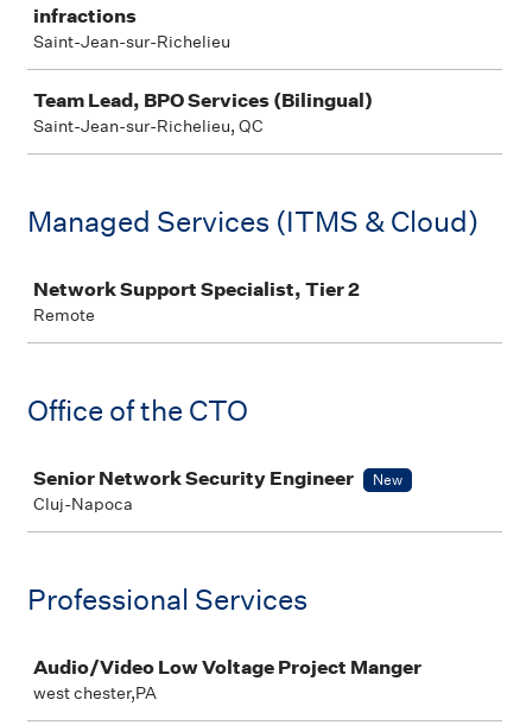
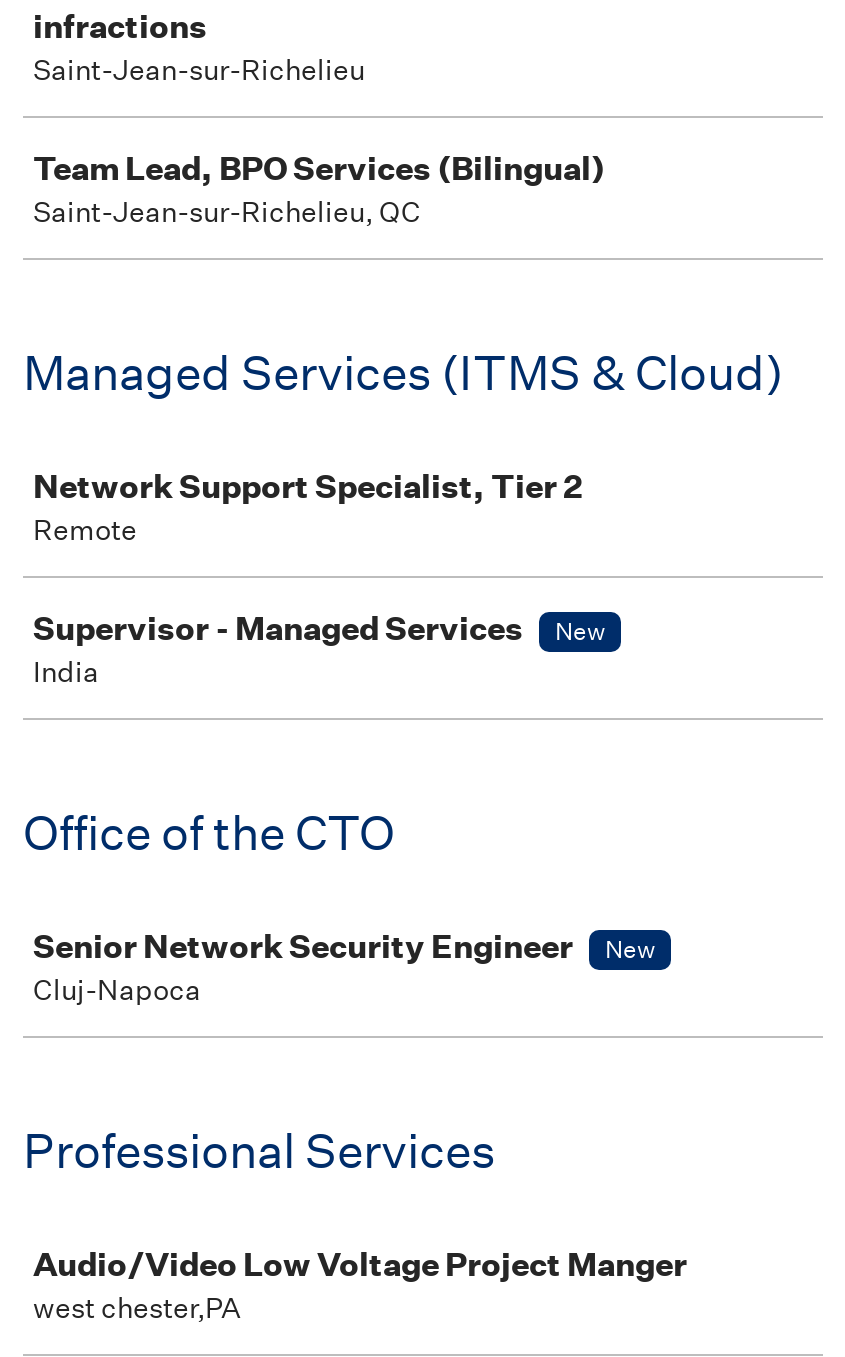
none -> [33,608,605,690] Supervisor - Managed Services | New | India

